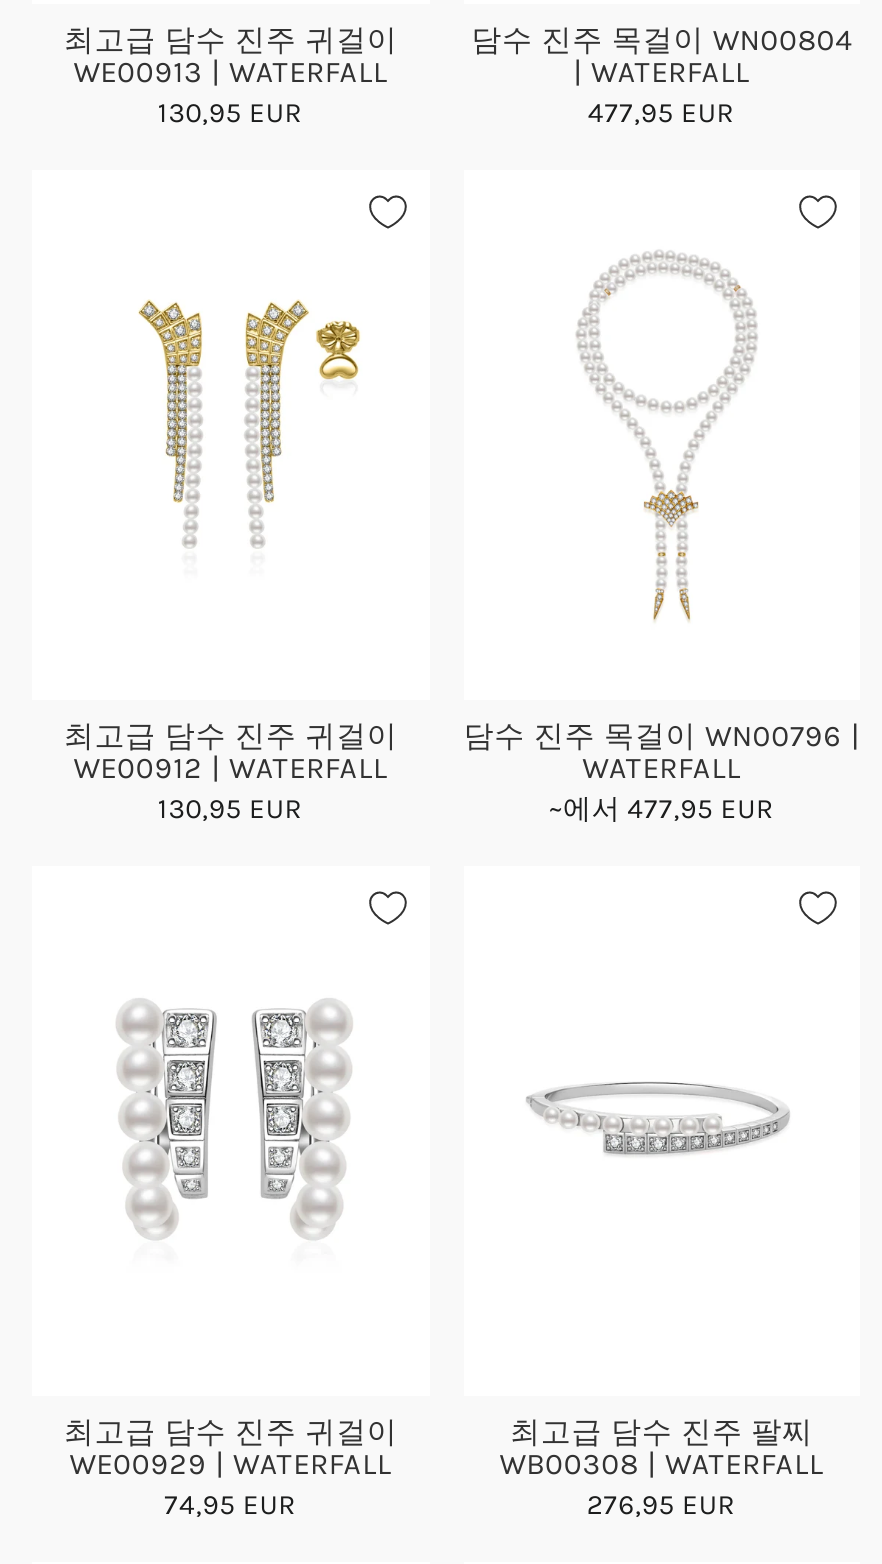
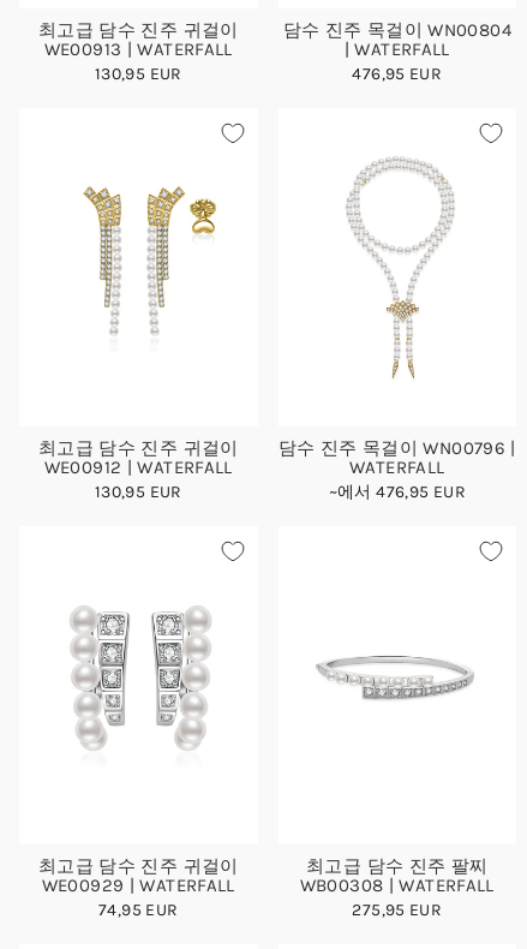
[588,96,735,130] 477,95 EUR -> [352,64,442,84] 476,95 EUR
[548,792,775,826] ~에서 477,95 EUR -> [328,482,466,502] ~에서 476,95 EUR
[587,1487,736,1521] 276,95 EUR -> [352,899,442,920] 275,95 EUR

